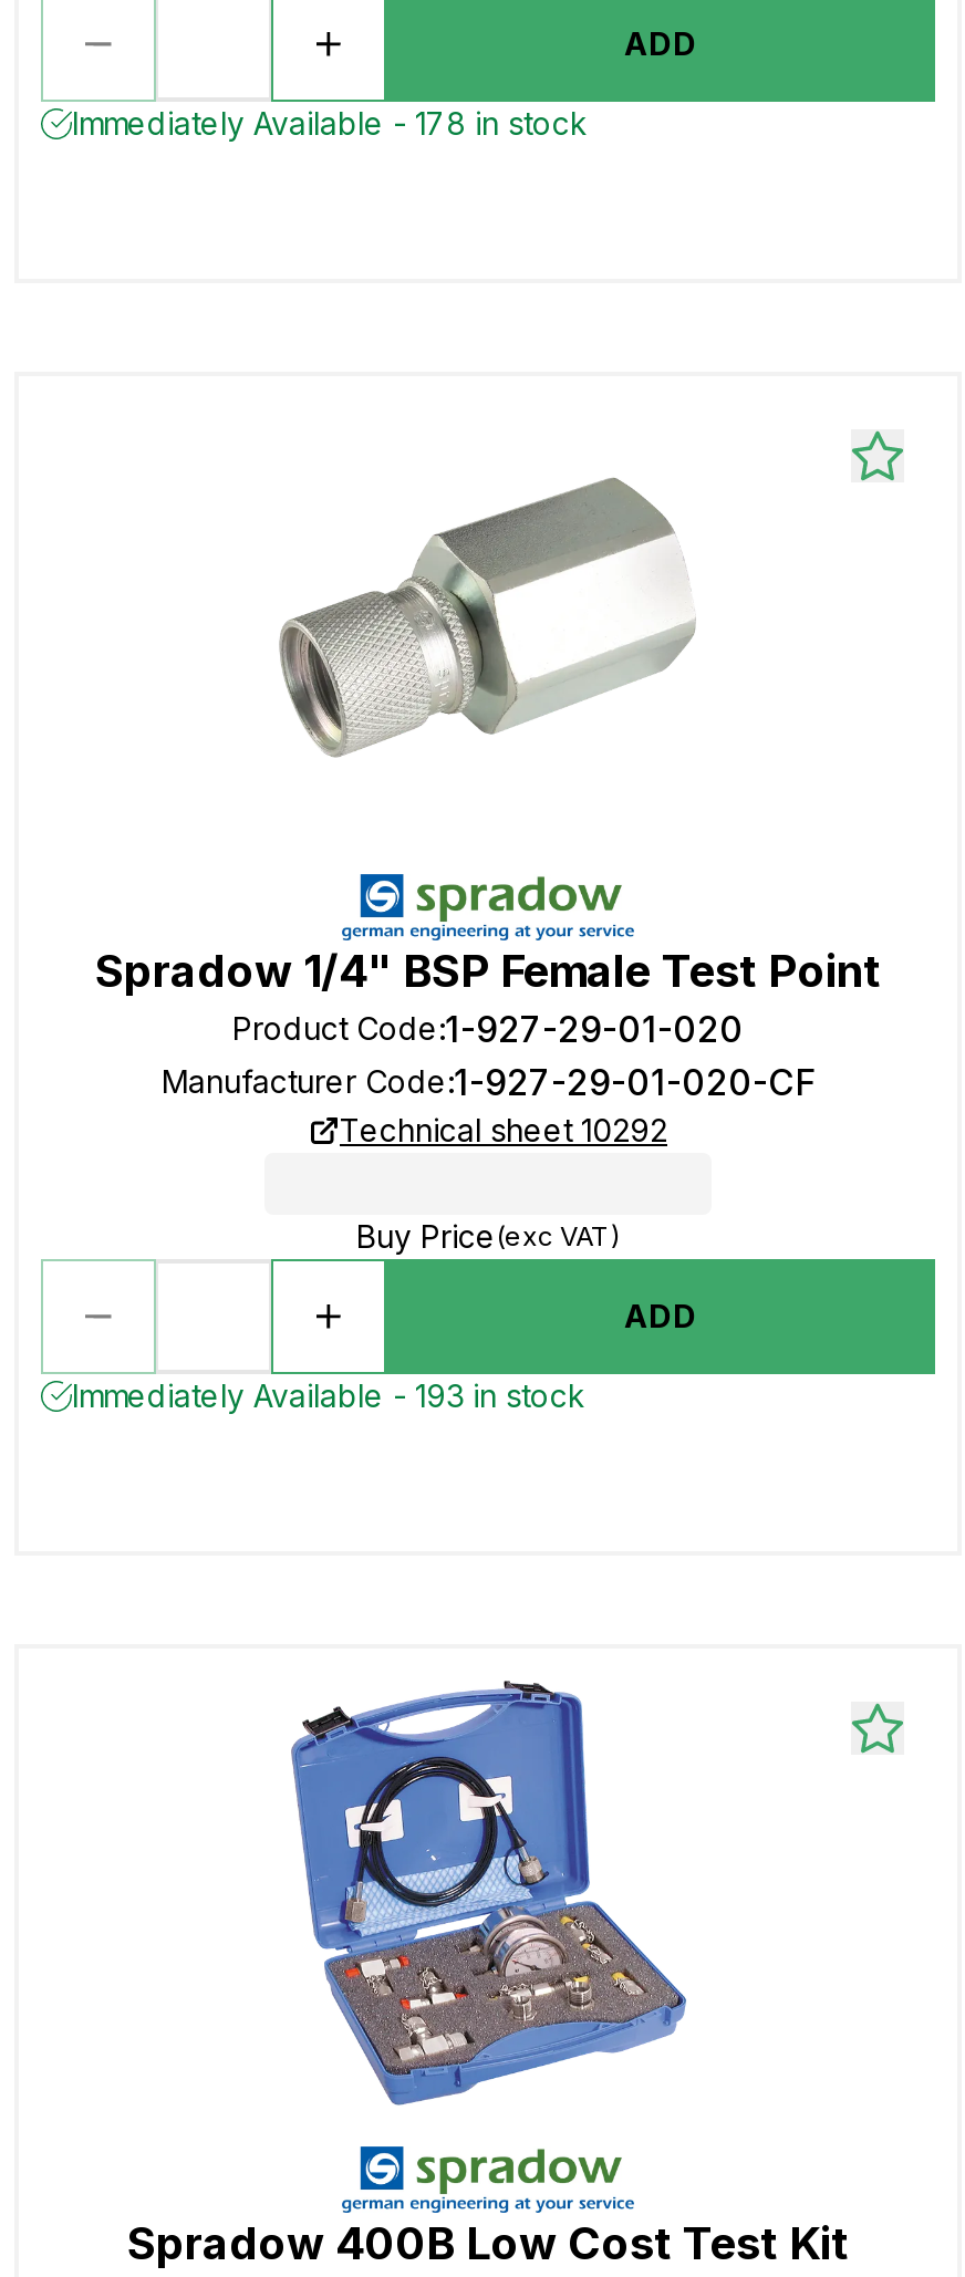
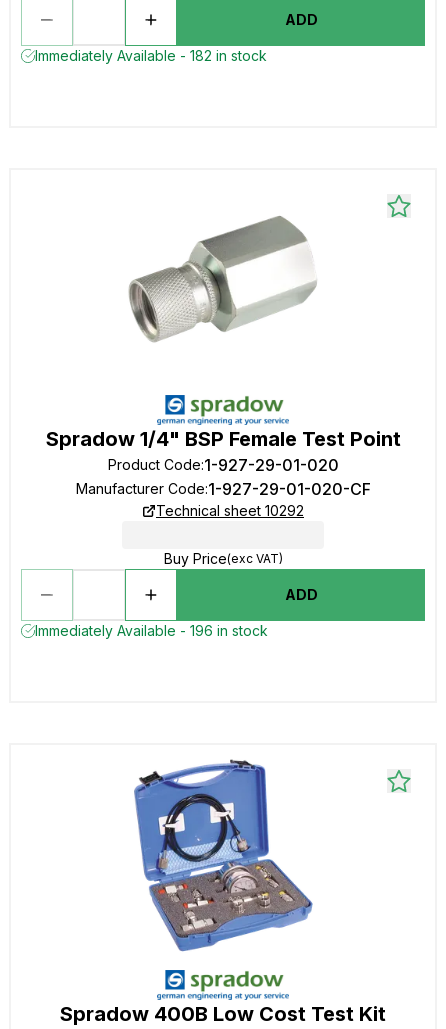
[72,104,588,142] Immediately Available - 178 in stock -> [35,47,267,64] Immediately Available - 182 in stock
[72,1376,585,1414] Immediately Available - 193 in stock -> [35,622,268,639] Immediately Available - 196 in stock

